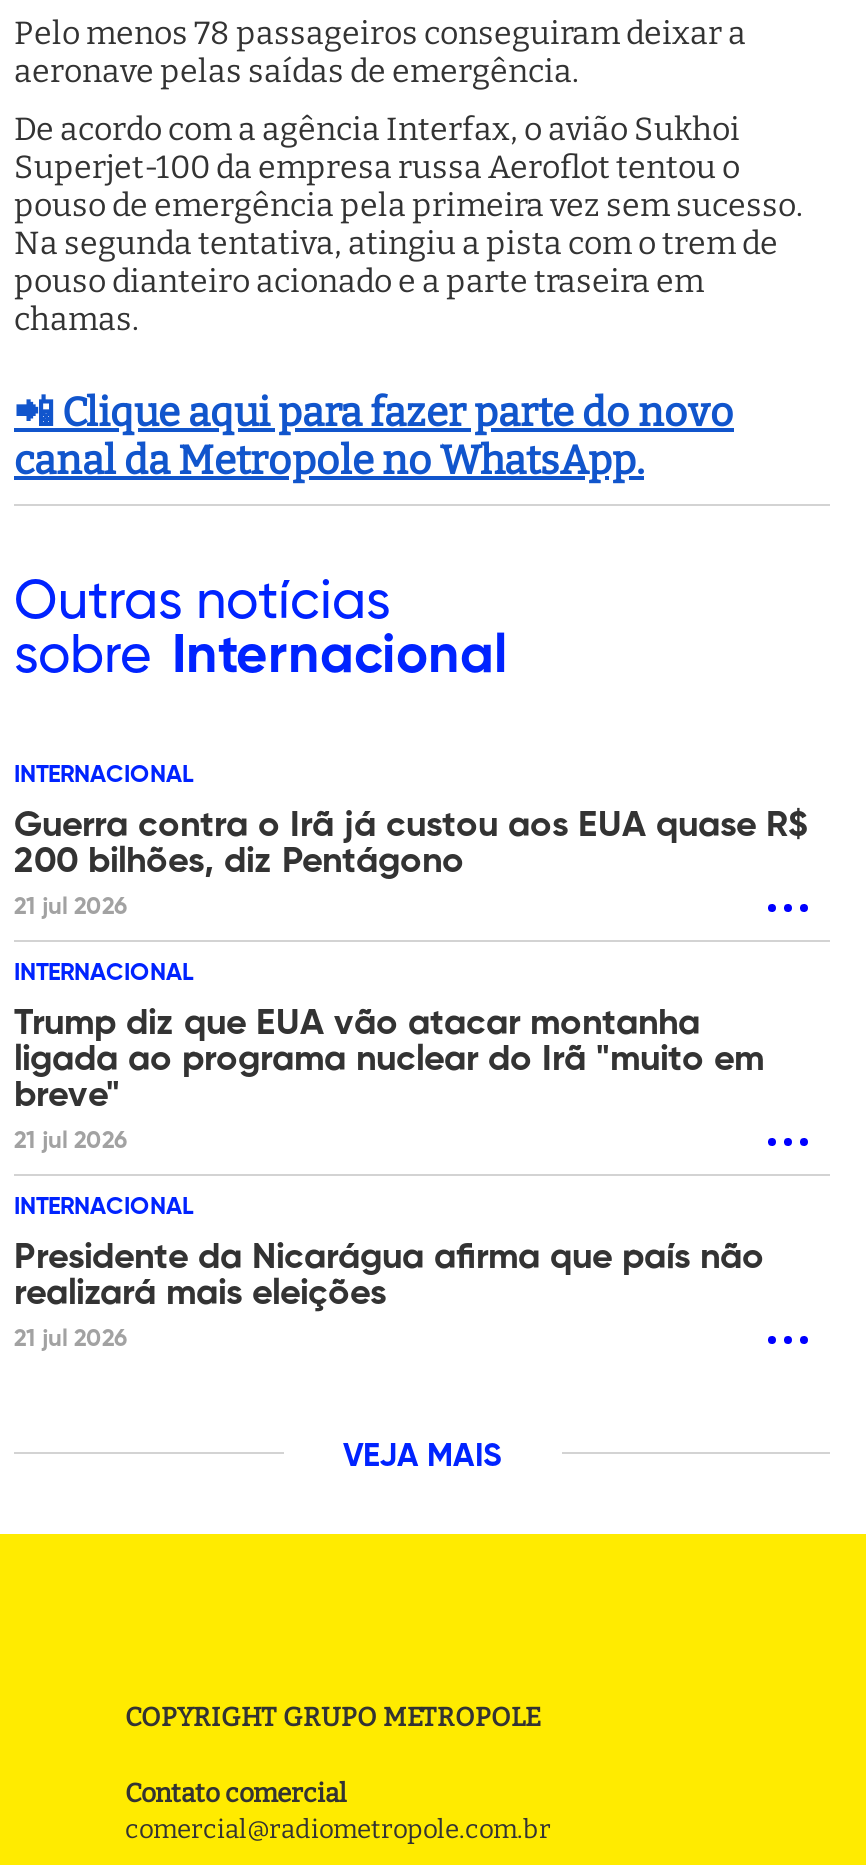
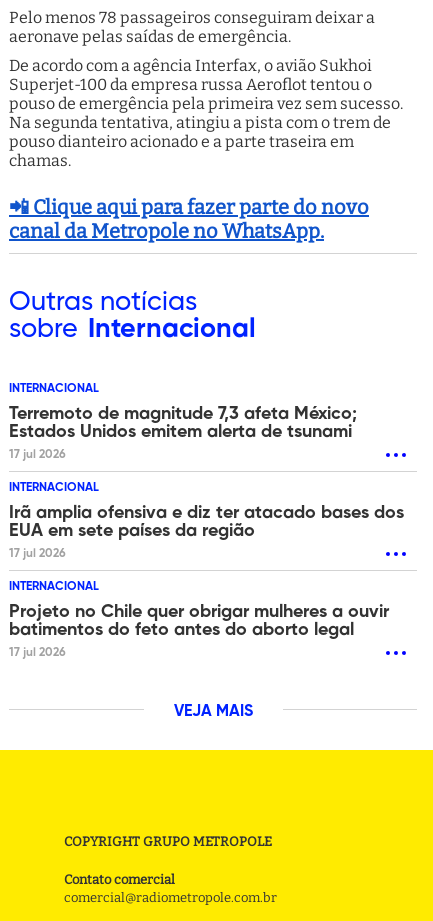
[14,808,808,920] Guerra contra o Irã já custou aos EUA quase R$ | 200 bilhões, diz Pentágono | 21 jul 2026 -> [9,405,357,461] Terremoto de magnitude 7,3 afeta México; | Estados Unidos emitem alerta de tsunami | 17 jul 2026
[14,1006,764,1154] Trump diz que EUA vão atacar montanha | ligada ao programa nuclear do Irã "muito em | breve" | 21 jul 2026 -> [9,504,404,560] Irã amplia ofensiva e diz ter atacado bases dos | EUA em sete países da região | 17 jul 2026
[14,1240,764,1352] Presidente da Nicarágua afirma que país não | realizará mais eleições | 21 jul 2026 -> [9,603,389,659] Projeto no Chile quer obrigar mulheres a ouvir | batimentos do feto antes do aborto legal | 17 jul 2026

